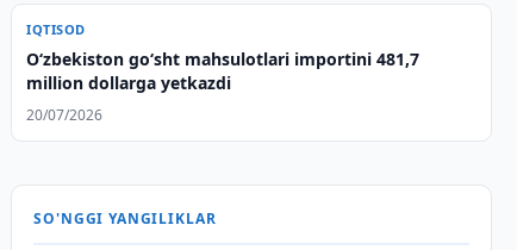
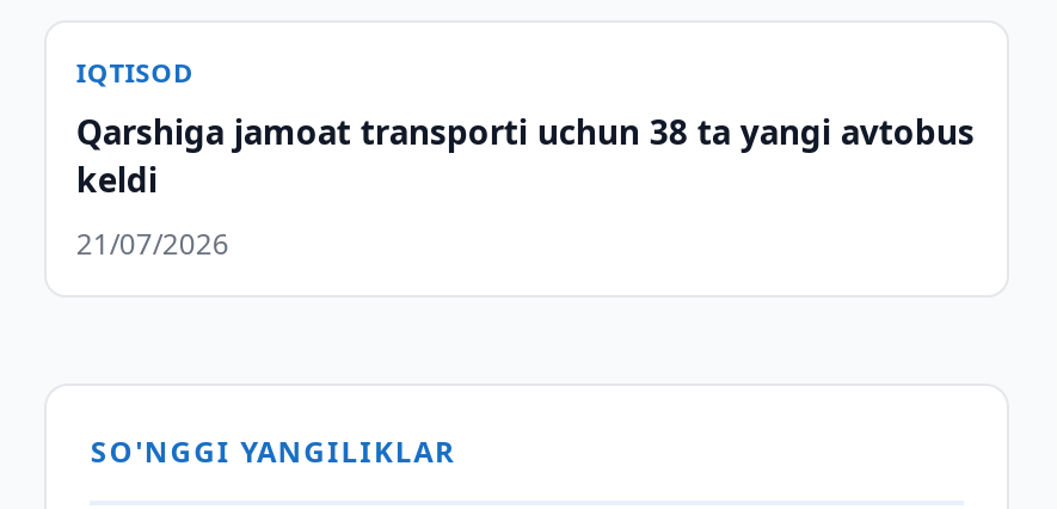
[27,48,420,94] O‘zbekiston go‘sht mahsulotlari importini 481,7 | million dollarga yetkazdi -> [76,109,974,202] Qarshiga jamoat transporti uchun 38 ta yangi avtobus | keldi
[27,105,103,125] 20/07/2026 -> [76,223,229,264] 21/07/2026

